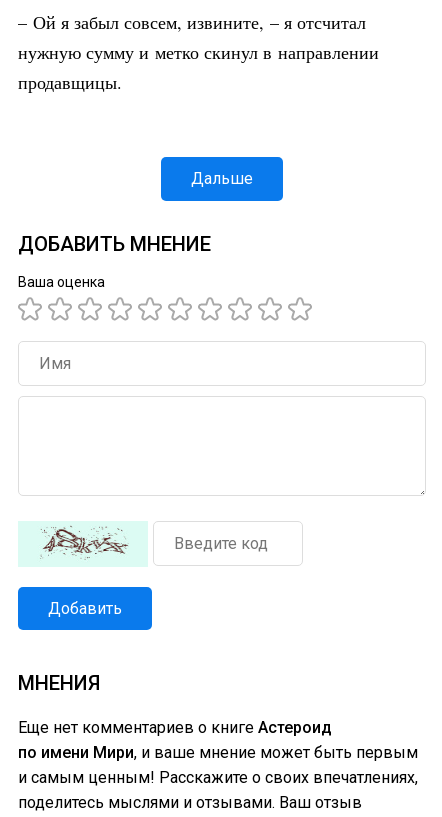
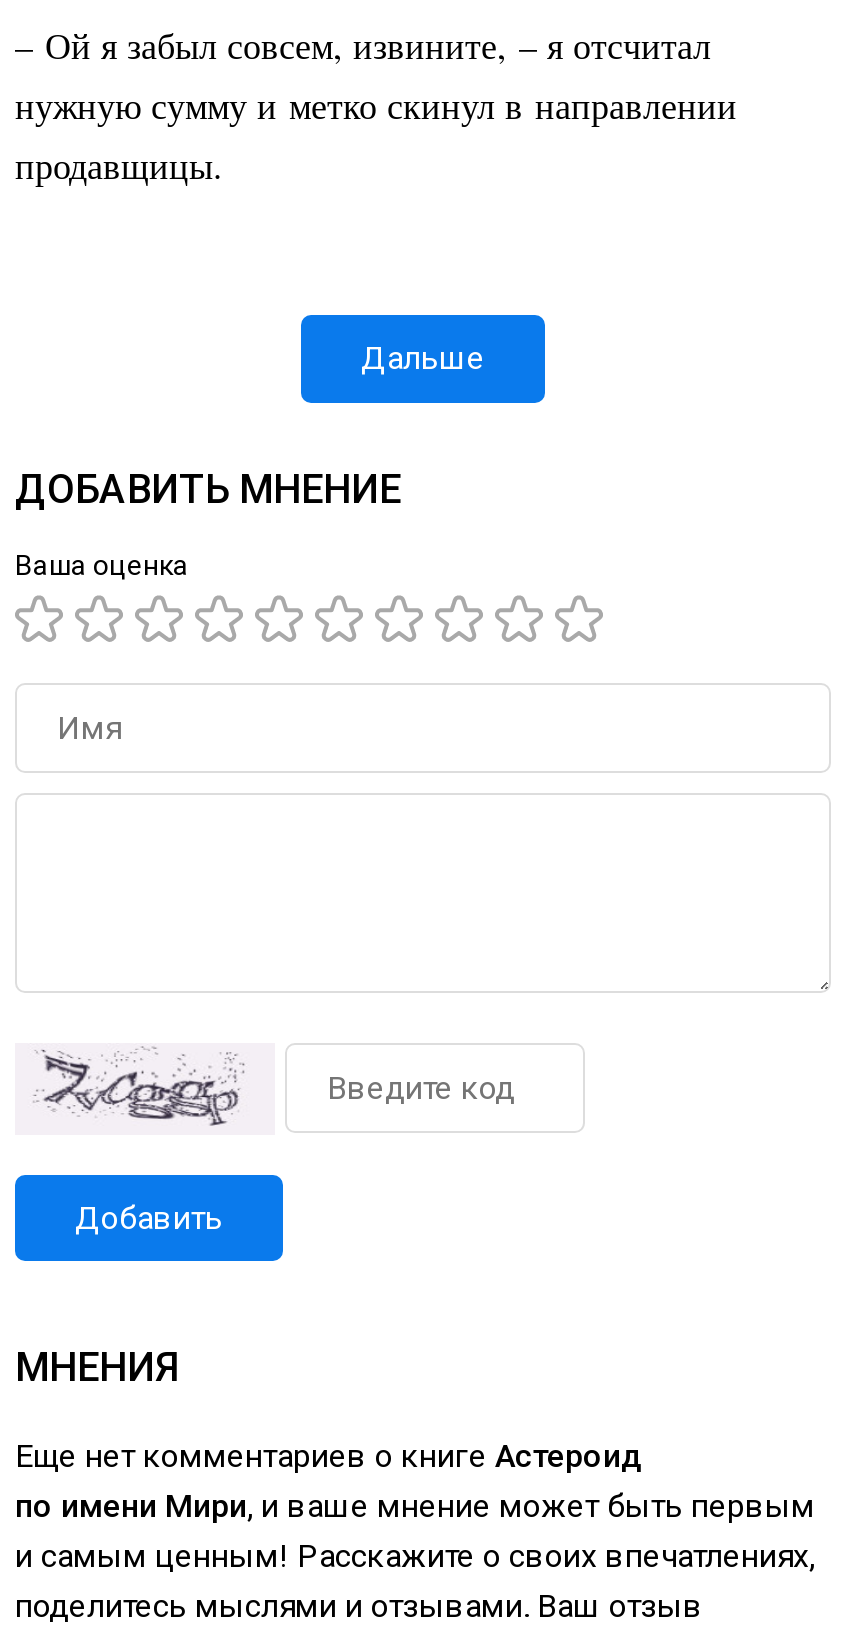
[33,526,130,562] [image] -> [41,1047,245,1127] [image]

